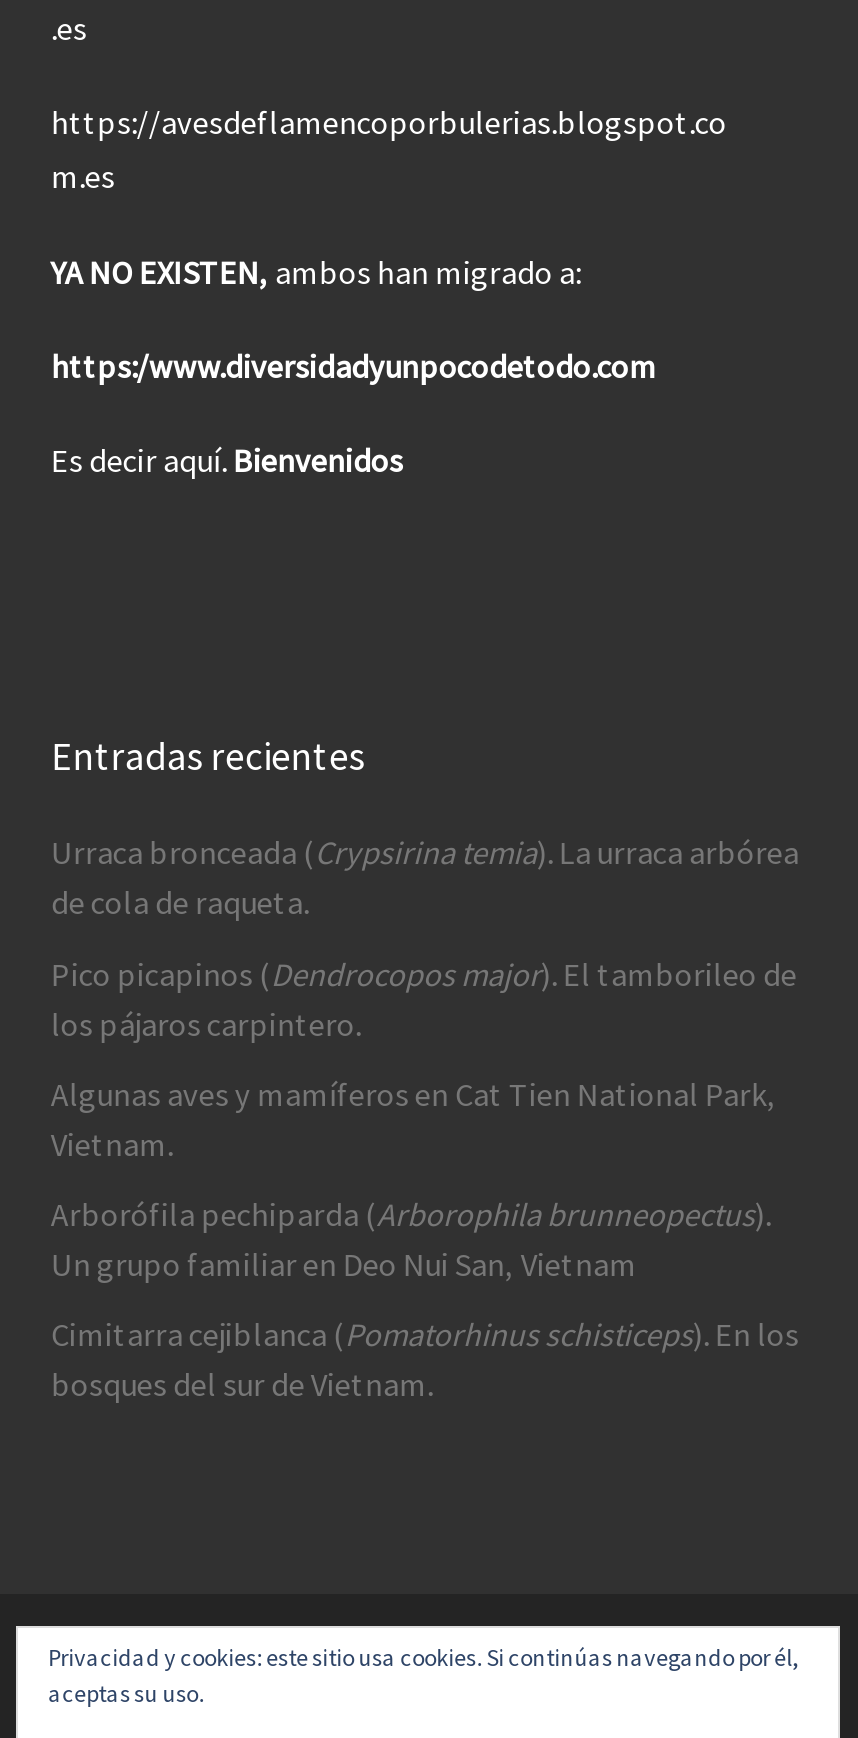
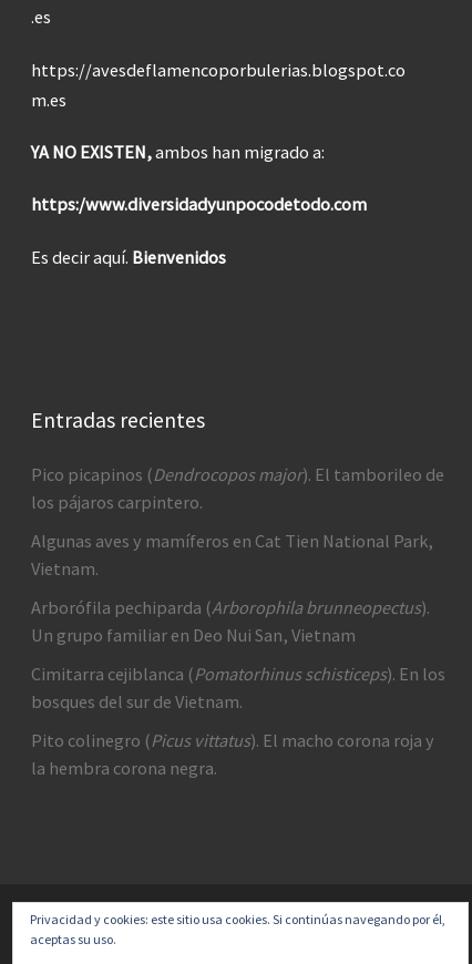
[51,833,799,923] Urraca bronceada (Crypsirina temia). La urraca arbórea | de cola de raqueta. -> none
moved [51,954,799,1405] -> [31,463,446,713]: Pico picapinos (Dendrocopos major). El tamborileo de | los pájaros carpintero. | Algunas aves y mamíferos en Cat Tien National Park, | Vietnam. | Arborófila pechiparda (Arborophila brunneopectus). | Un grupo familiar en Deo Nui San, Vietnam | Cimitarra cejiblanca (Pomatorhinus schisticeps). En los | bosques del sur de Vietnam.
none -> [31,729,435,779] Pito colinegro (Picus vittatus). El macho corona roja y | la hembra corona negra.

